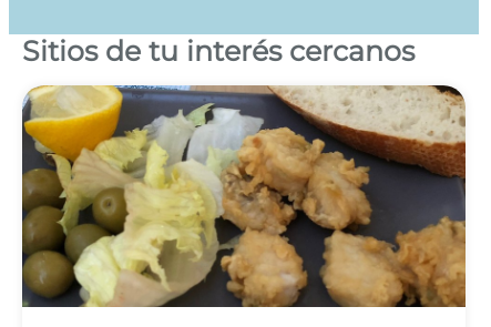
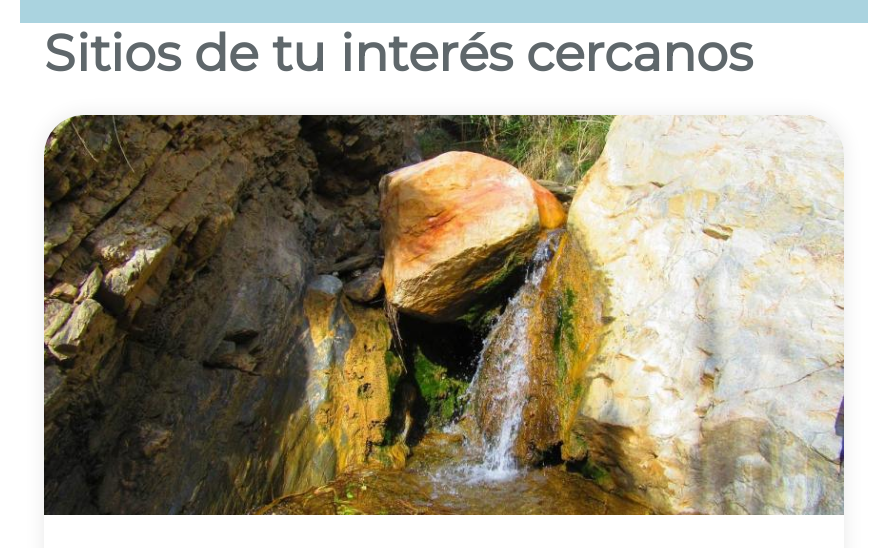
[22,84,467,308] [image] -> [42,113,846,517] [image]

